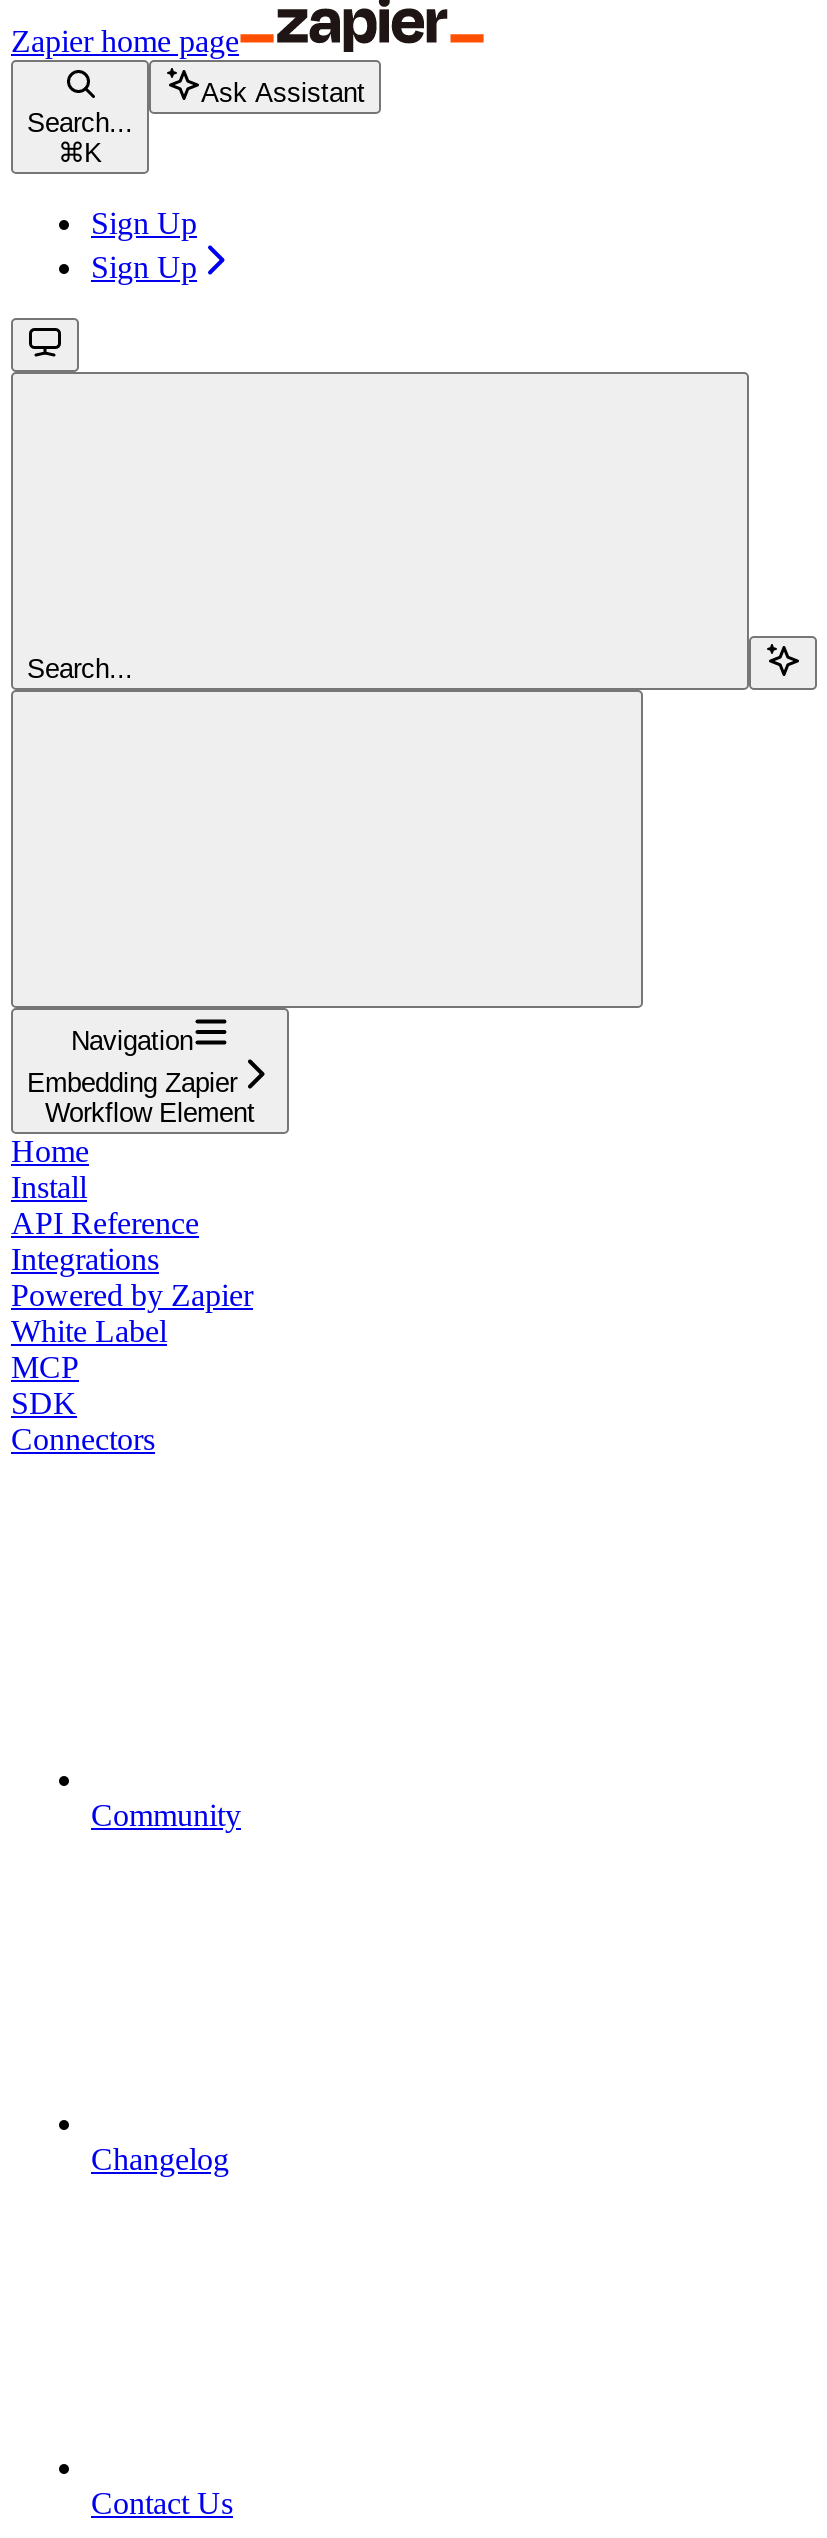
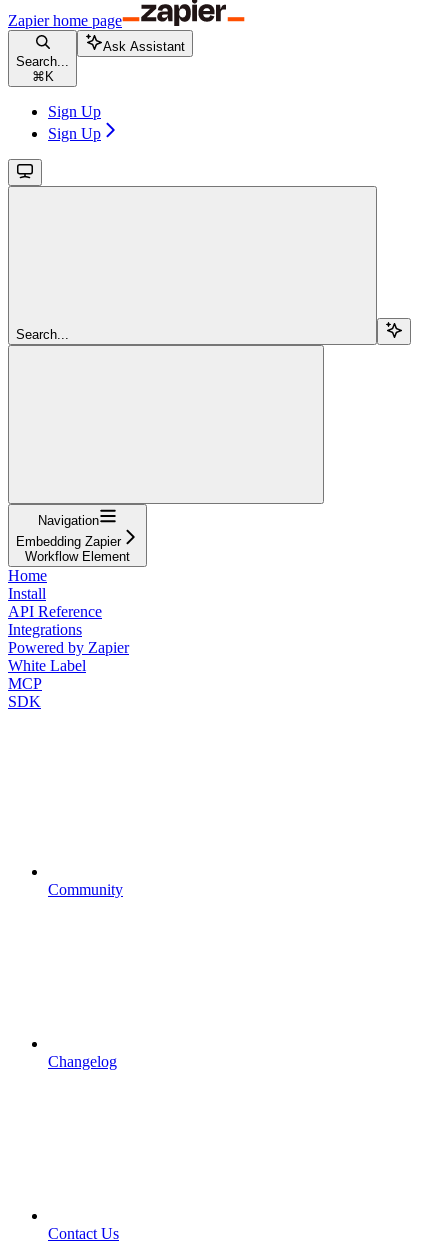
[11,1422,155,1456] Connectors -> none

